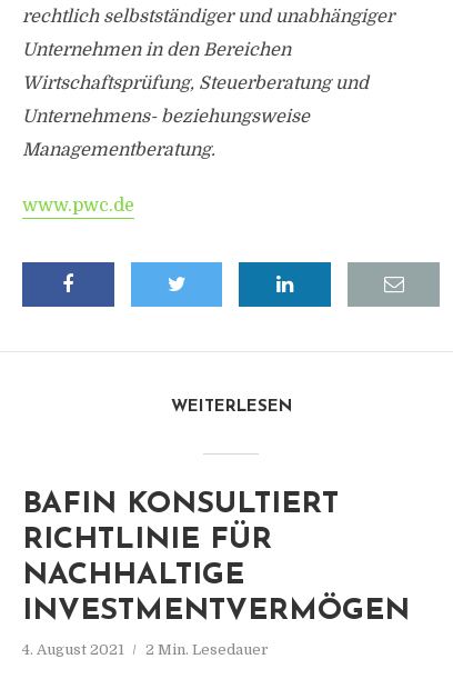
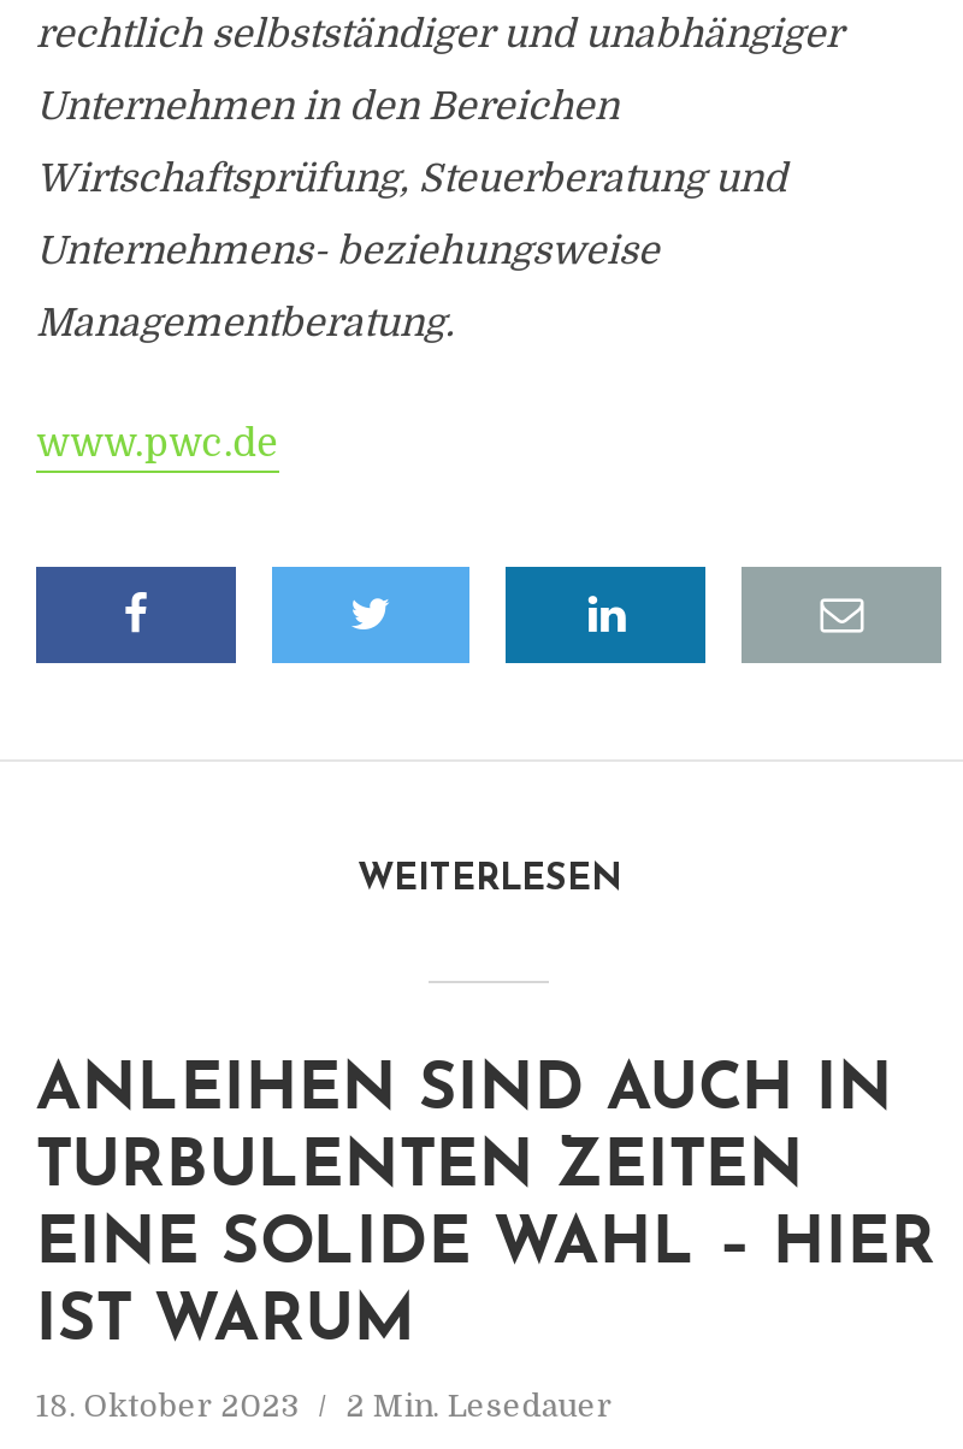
[22,490,409,627] BAFIN KONSULTIERT | RICHTLINIE FÜR | NACHHALTIGE | INVESTMENTVERMÖGEN -> [36,1060,936,1356] ANLEIHEN SIND AUCH IN | TURBULENTEN ZEITEN | EINE SOLIDE WAHL – HIER | IST WARUM
[22,641,268,658] 4. August 2021 2 Min. Lesedauer -> [36,1388,613,1424] 18. Oktober 2023 2 Min. Lesedauer

